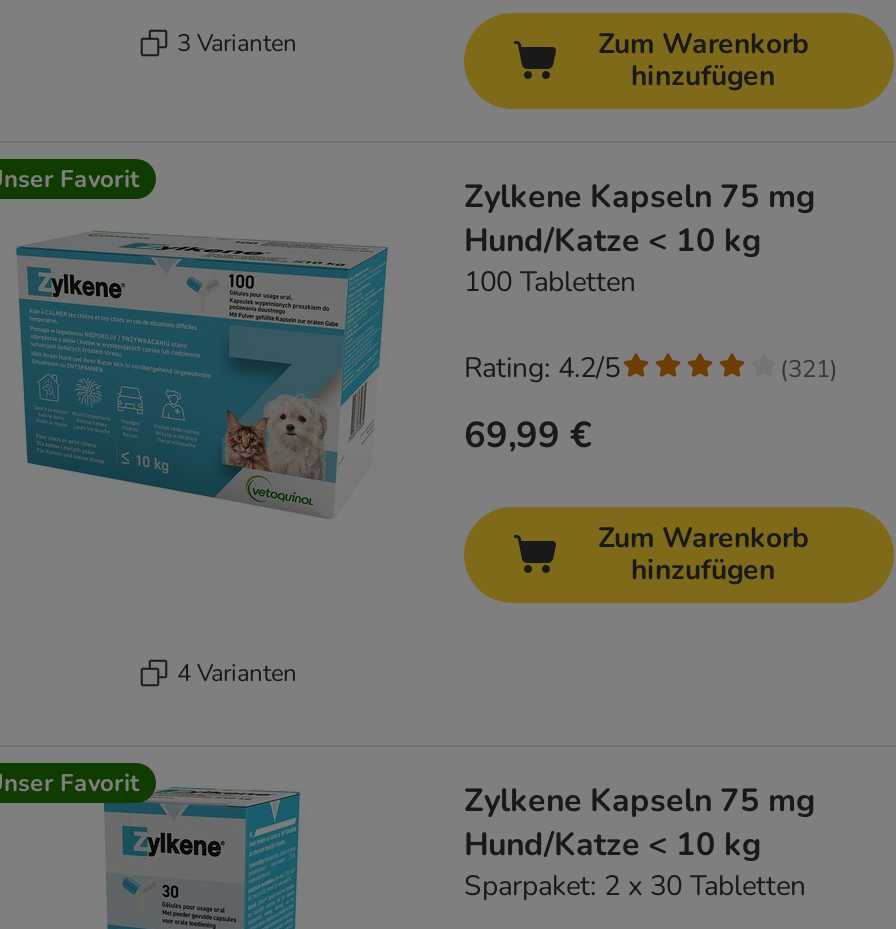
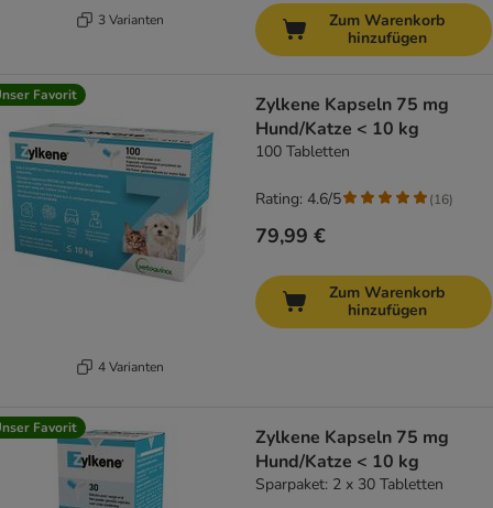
[464,349,620,387] Rating: 4.2/5 -> [255,189,341,209] Rating: 4.6/5
[780,352,838,384] (321) -> [429,190,453,208] (16)
[464,411,592,459] 69,99 € -> [255,223,326,249] 79,99 €

